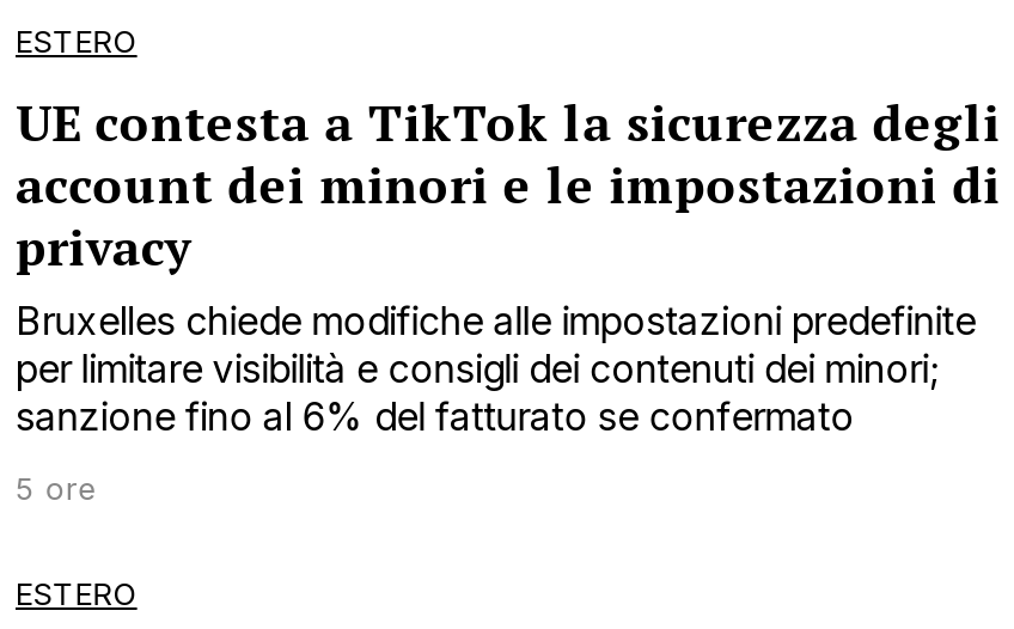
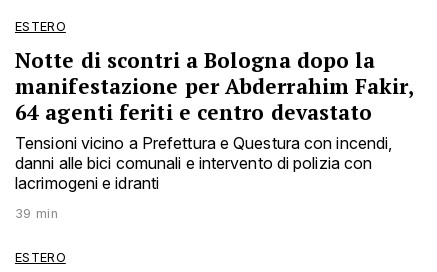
[16,89,1001,441] UE contesta a TikTok la sicurezza degli | account dei minori e le impostazioni di | privacy | Bruxelles chiede modifiche alle impostazioni predefinite | per limitare visibilità e consigli dei contenuti dei minori; | sanzione fino al 6% del fatturato se confermato -> [15,46,413,193] Notte di scontri a Bologna dopo la | manifestazione per Abderrahim Fakir, | 64 agenti feriti e centro devastato | Tensioni vicino a Prefettura e Questura con incendi, | danni alle bici comunali e intervento di polizia con | lacrimogeni e idranti
[16,472,98,508] 5 ore -> [15,206,58,221] 39 min

